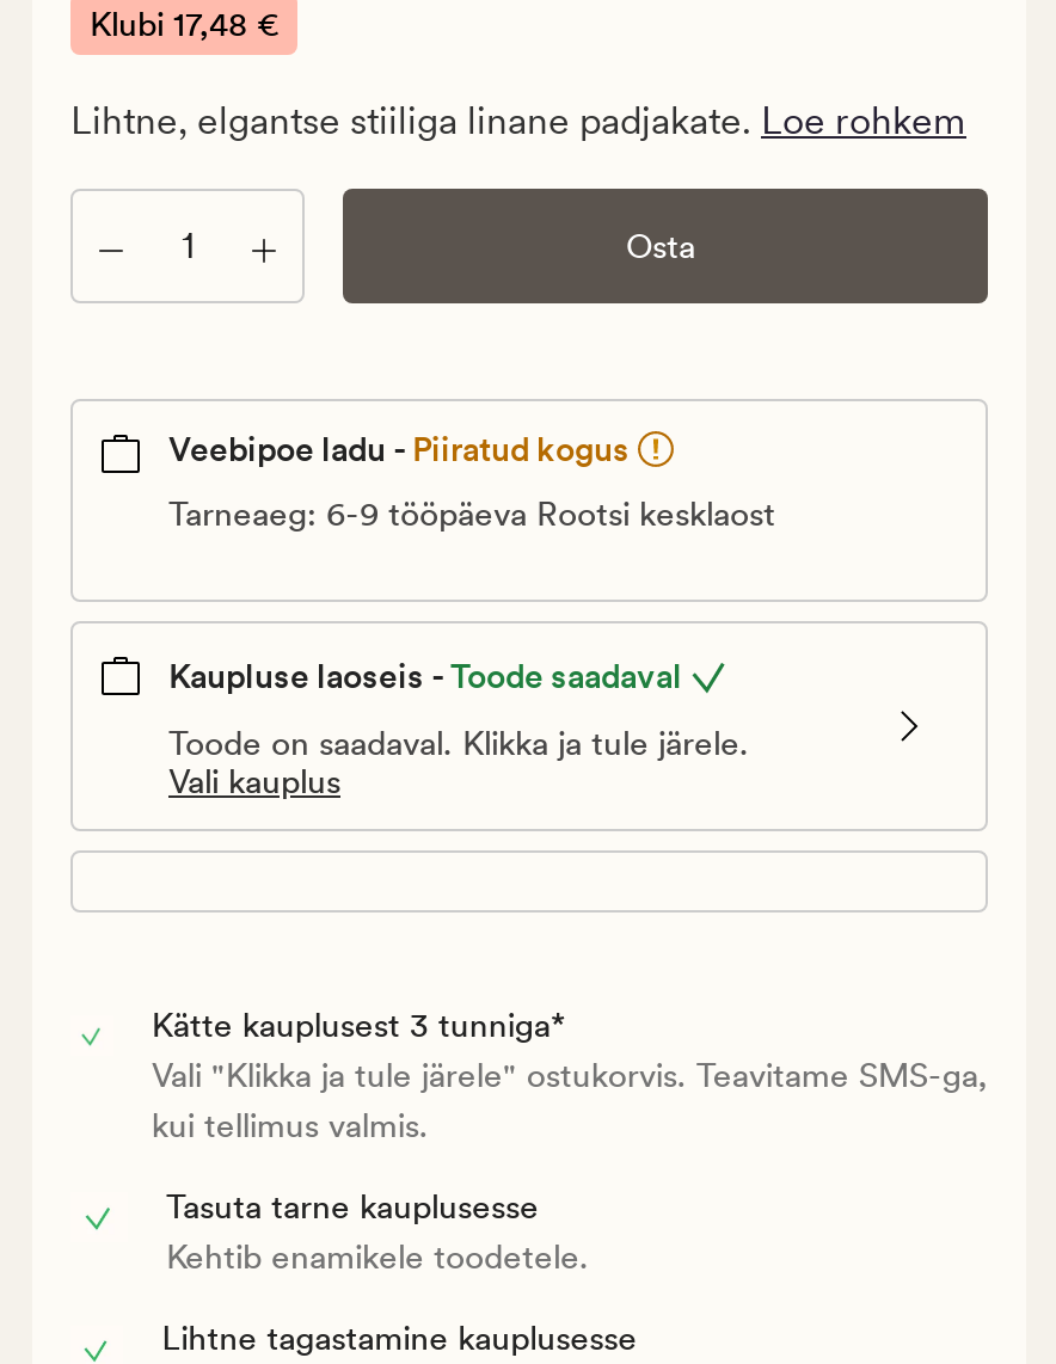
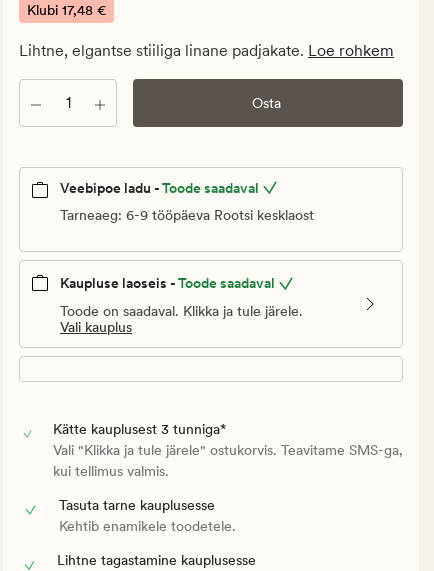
[168,431,630,469] Veebipoe ladu - Piiratud kogus -> [60,180,259,196] Veebipoe ladu - Toode saadaval

